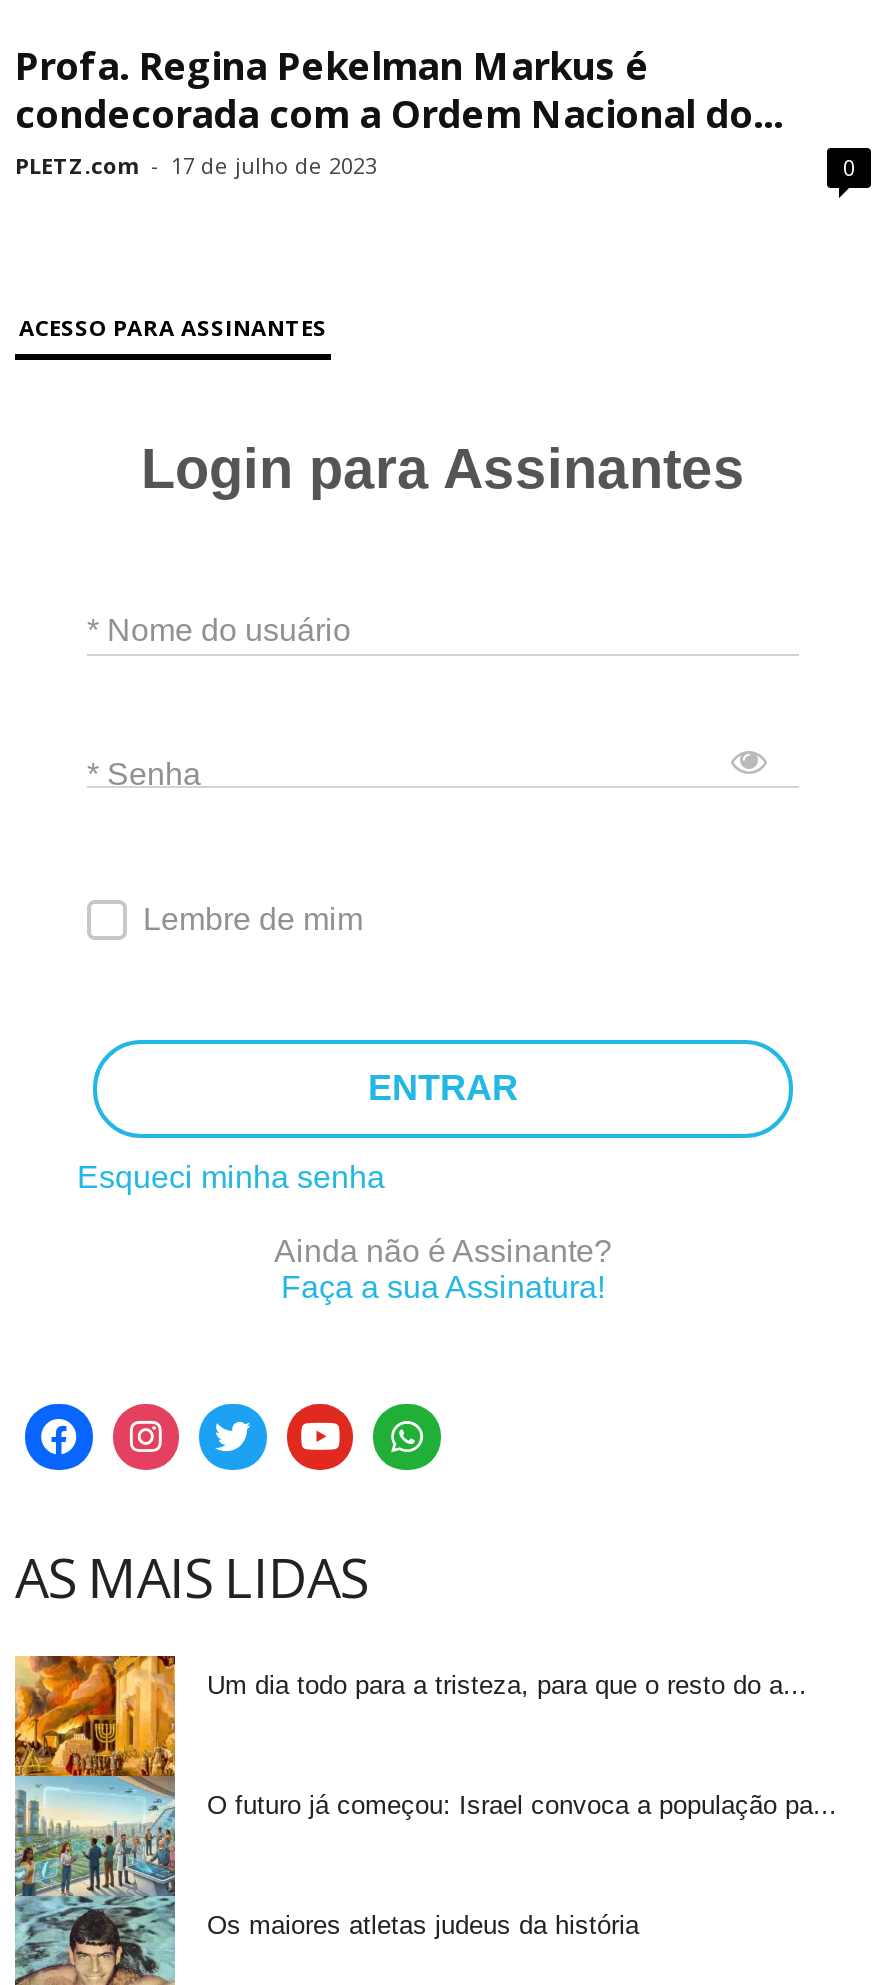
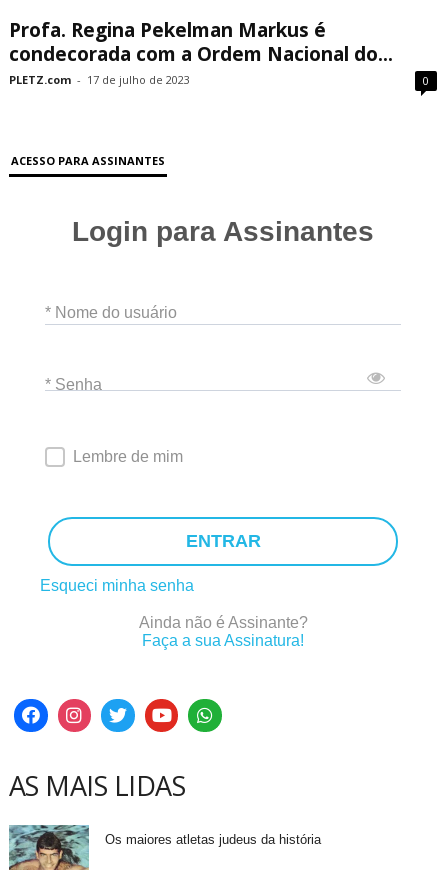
[13,1652,807,1896] [image] | Um dia todo para a tristeza, para que o resto do a... -> none
[207,1790,837,1820] O futuro já começou: Israel convoca a população pa... -> none

